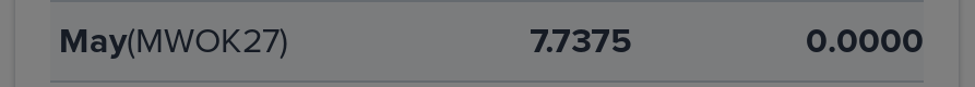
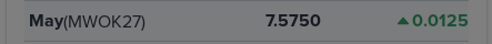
[530,15,633,65] 7.7375 -> [265,8,321,33] 7.5750
[806,15,924,65] 0.0000 -> [412,8,469,33] 0.0125

